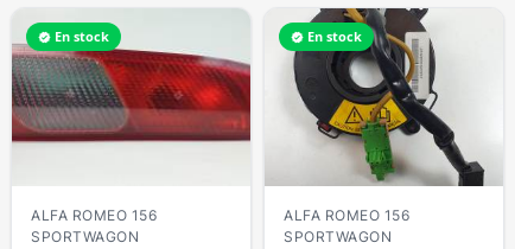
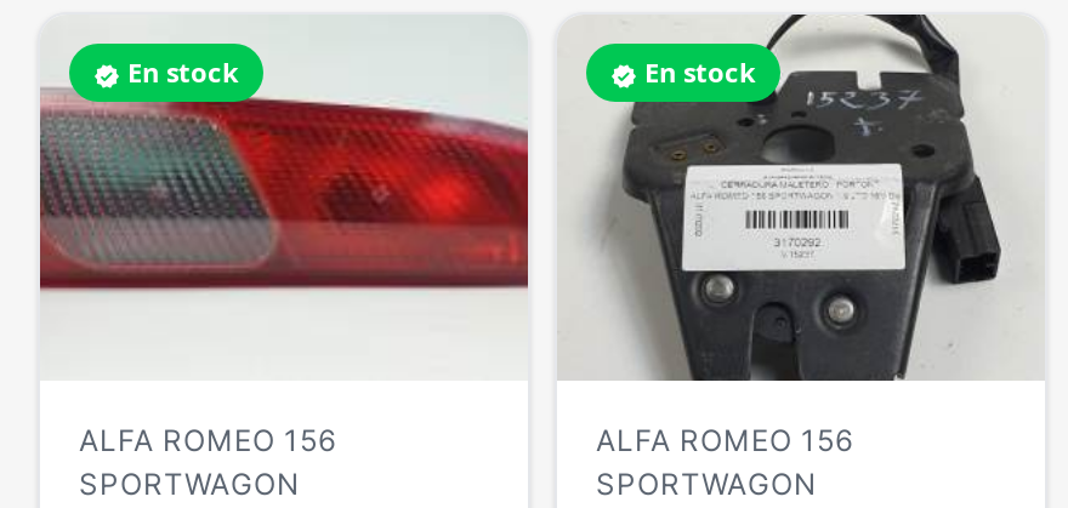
[274,7,502,187] [image] -> [574,11,1043,382] [image]

